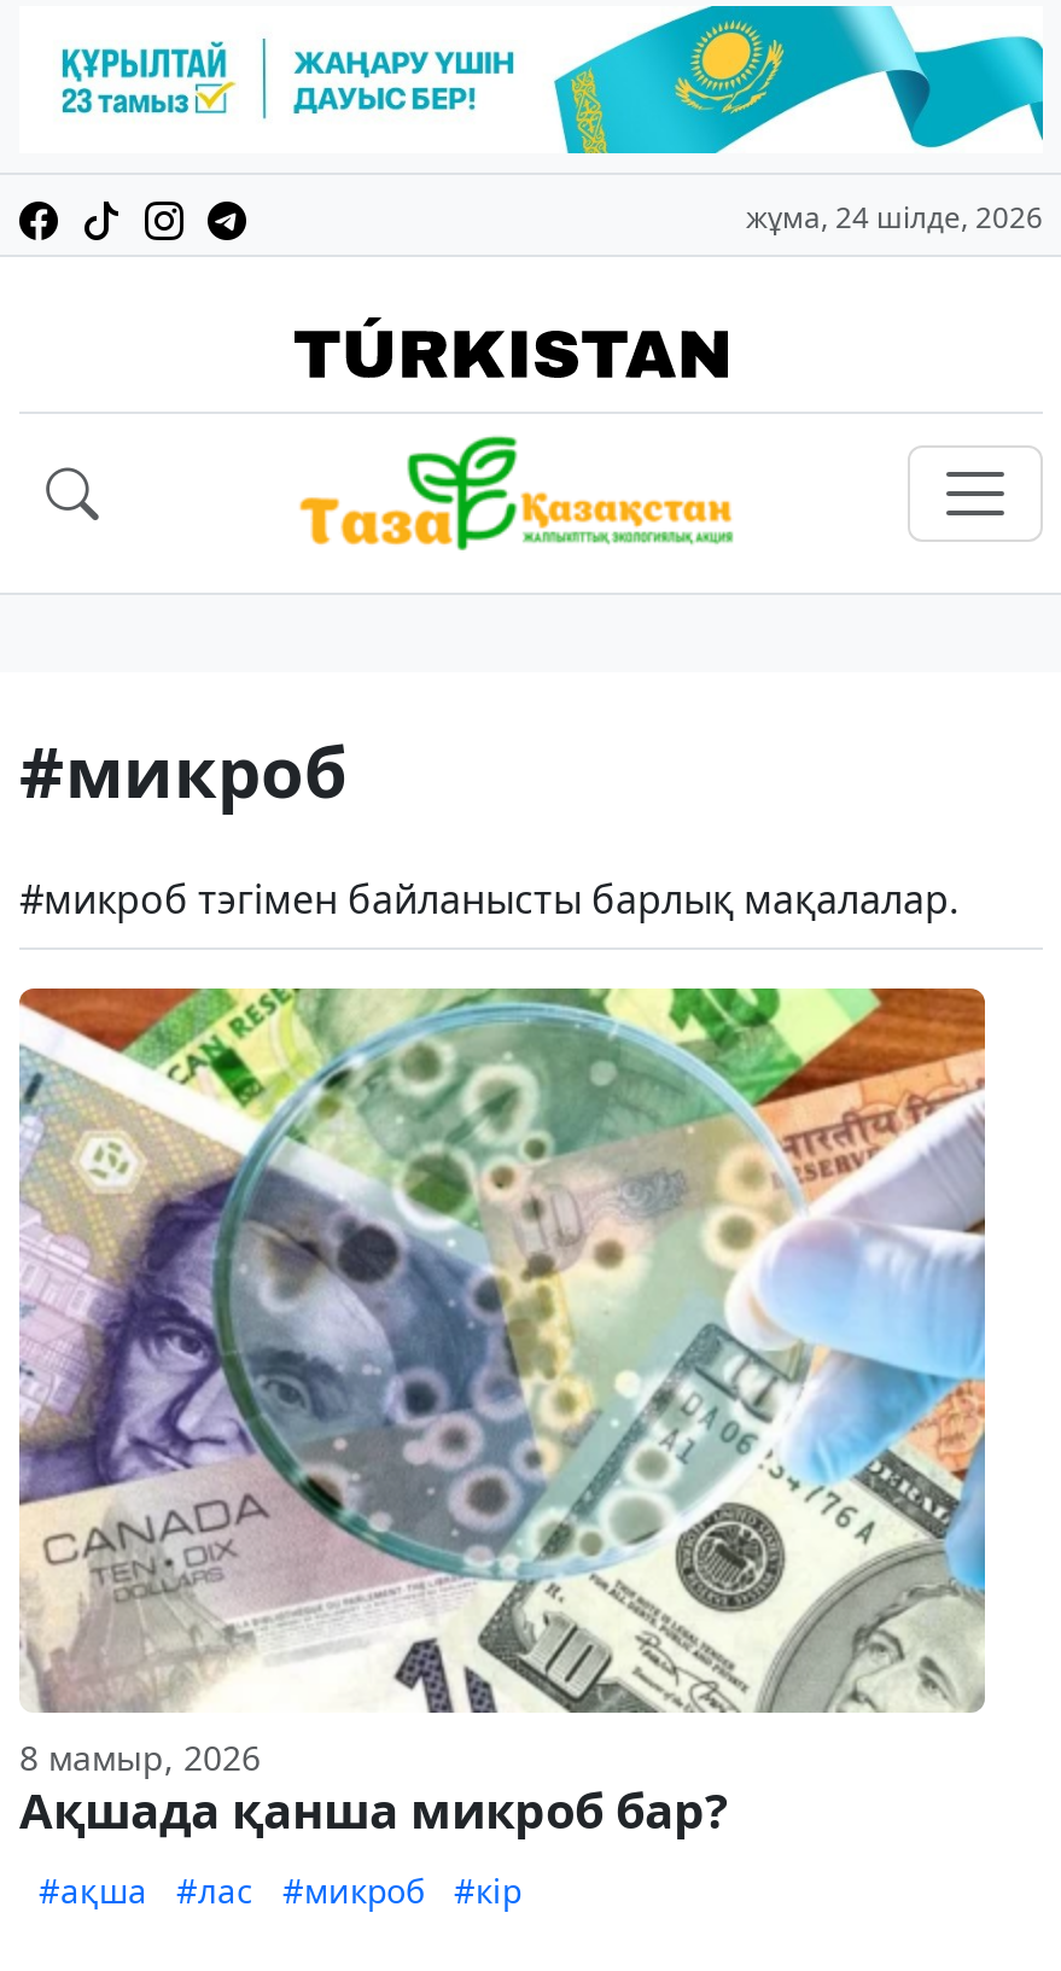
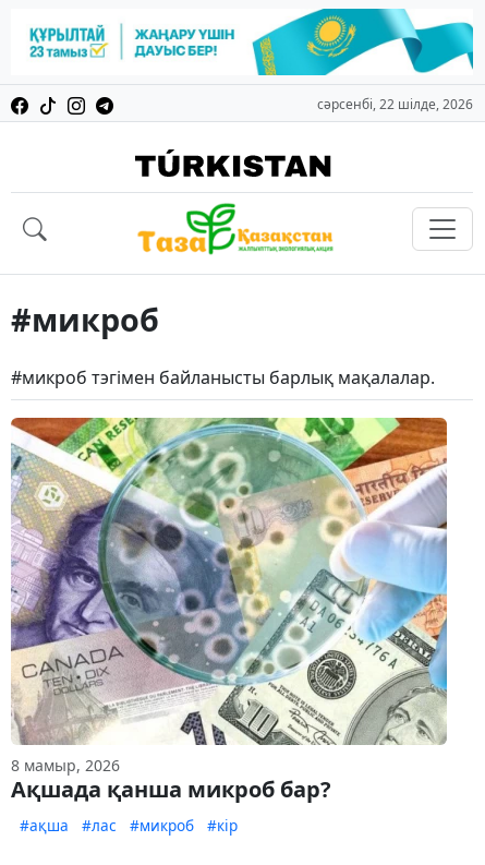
[746,197,1043,238] жұма, 24 шілде, 2026 -> [317,95,473,114] сәрсенбі, 22 шілде, 2026

